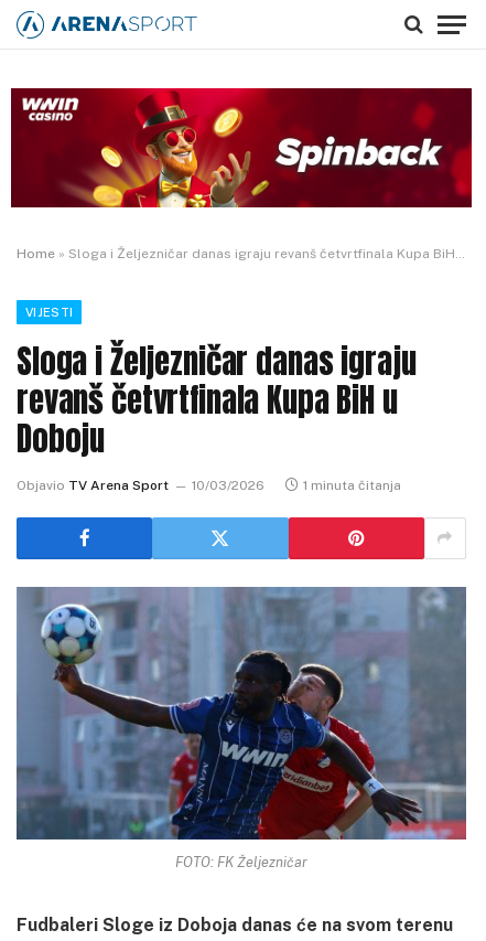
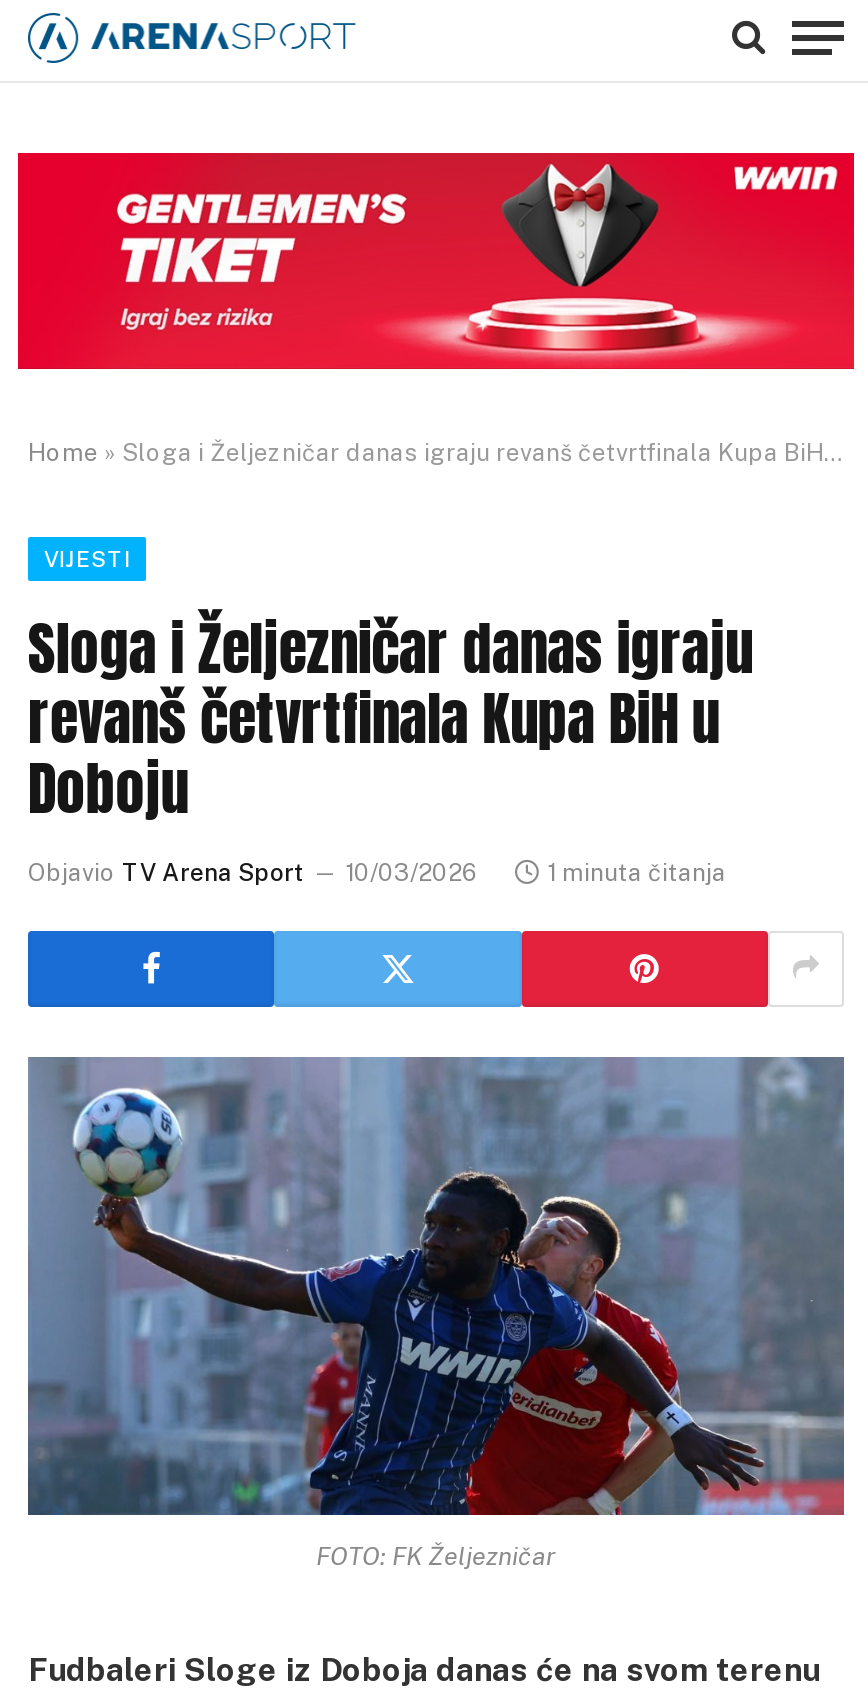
[10,87,473,208] [image] -> [16,151,856,371] [image]

